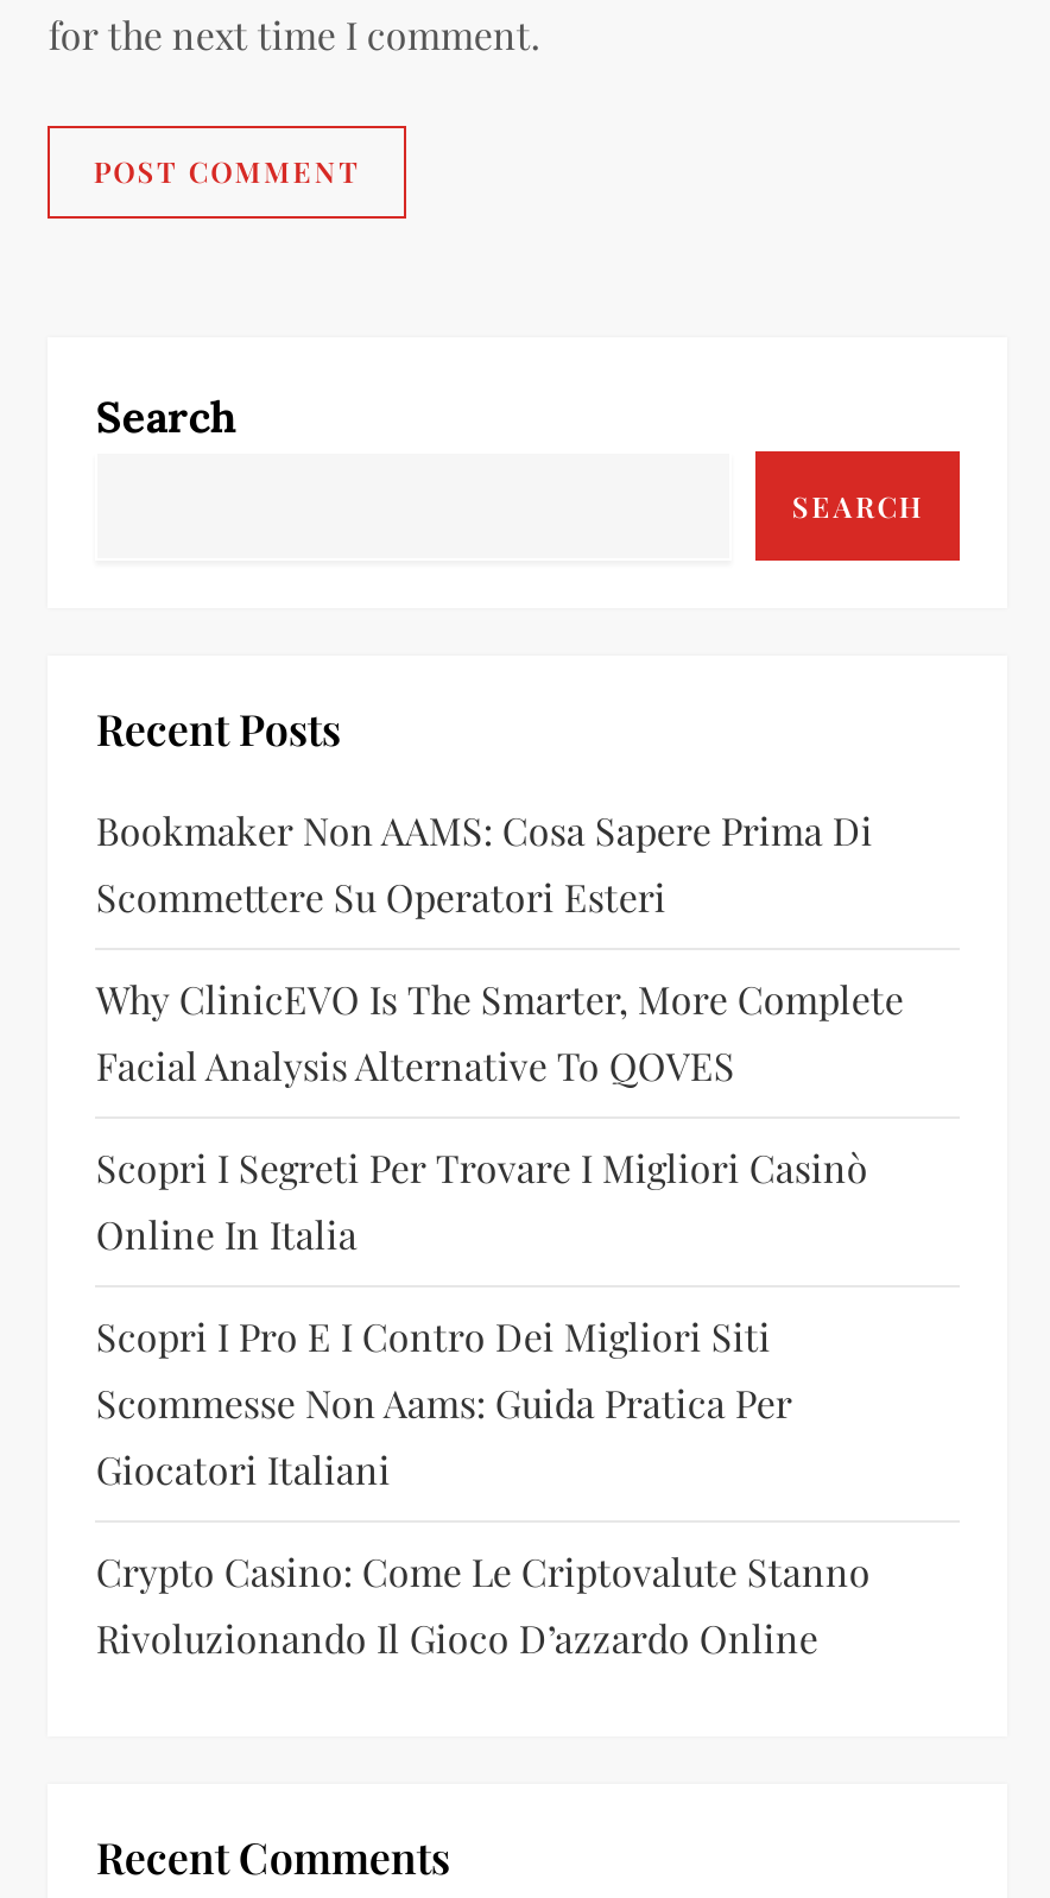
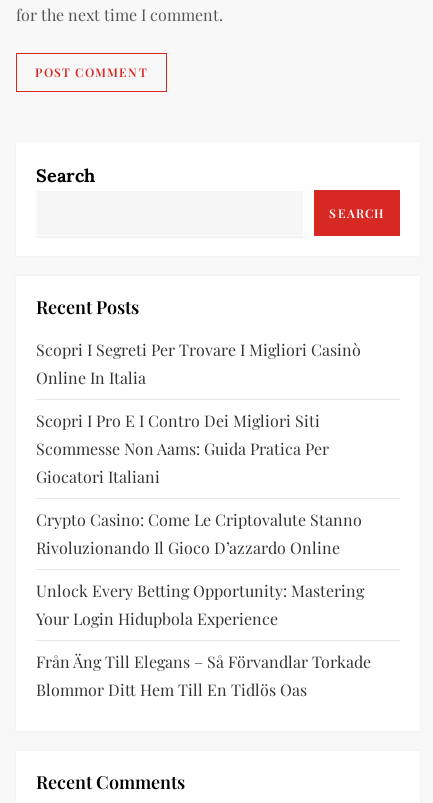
[96,805,904,1090] Bookmaker Non AAMS: Cosa Sapere Prima Di | Scommettere Su Operatori Esteri | Why ClinicEVO Is The Smarter, More Complete | Facial Analysis Alternative To QOVES -> none
moved [96,1143,870,1663] -> [36,339,362,558]: Scopri I Segreti Per Trovare I Migliori Casinò | Online In Italia | Scopri I Pro E I Contro Dei Migliori Siti | Scommesse Non Aams: Guida Pratica Per | Giocatori Italiani | Crypto Casino: Come Le Criptovalute Stanno | Rivoluzionando Il Gioco D’azzardo Online
none -> [36,580,371,700] Unlock Every Betting Opportunity: Mastering | Your Login Hidupbola Experience | Från Äng Till Elegans – Så Förvandlar Torkade | Blommor Ditt Hem Till En Tidlös Oas

